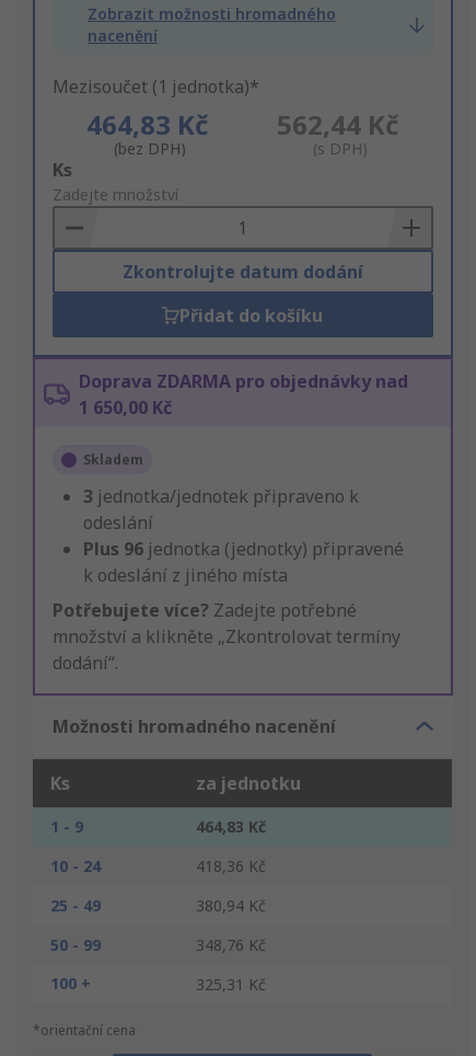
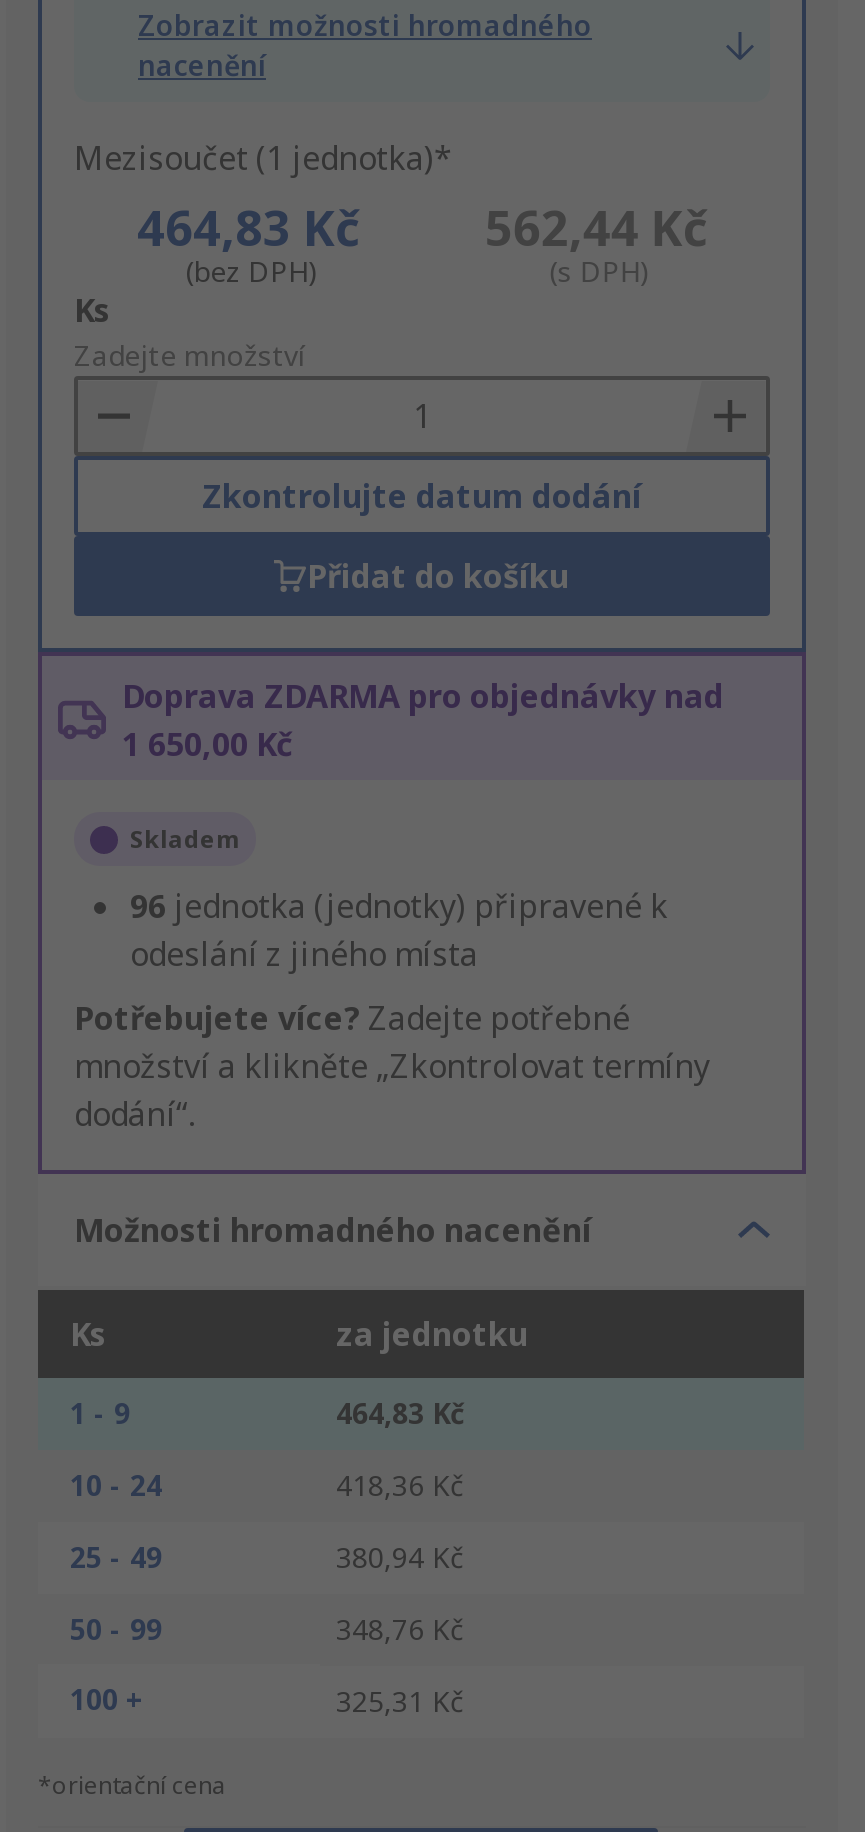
[83,485,404,588] 3 jednotka/jednotek připraveno k | odeslání | Plus 96 jednotka (jednotky) připravené | k odeslání z jiného místa -> [130,885,668,977] 96 jednotka (jednotky) připravené k | odeslání z jiného místa

